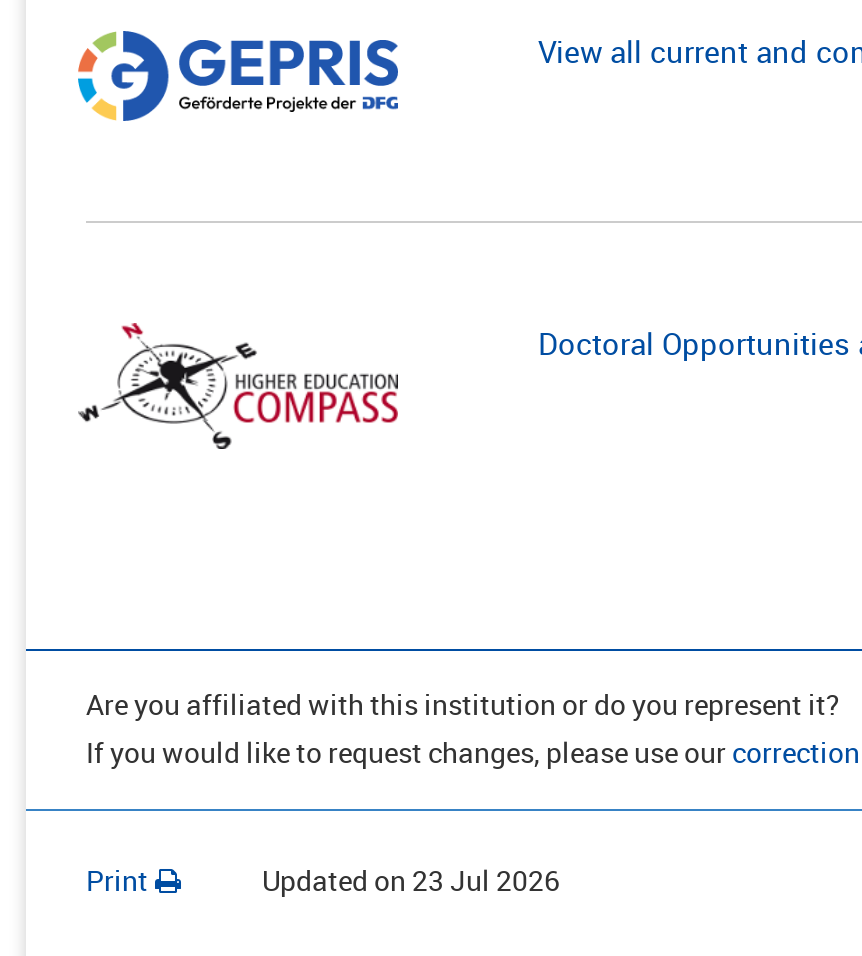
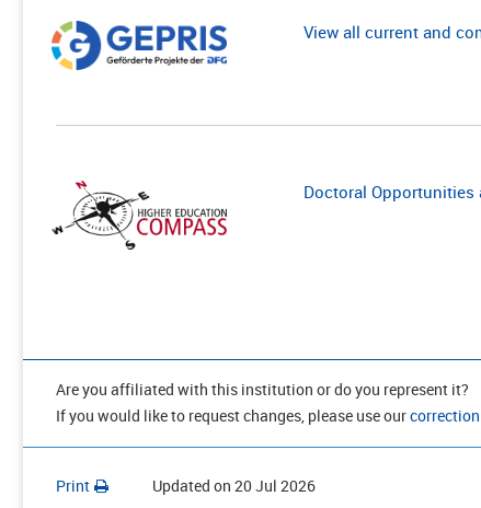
[262,861,560,899] Updated on 23 Jul 2026 -> [152,475,316,496] Updated on 20 Jul 2026

